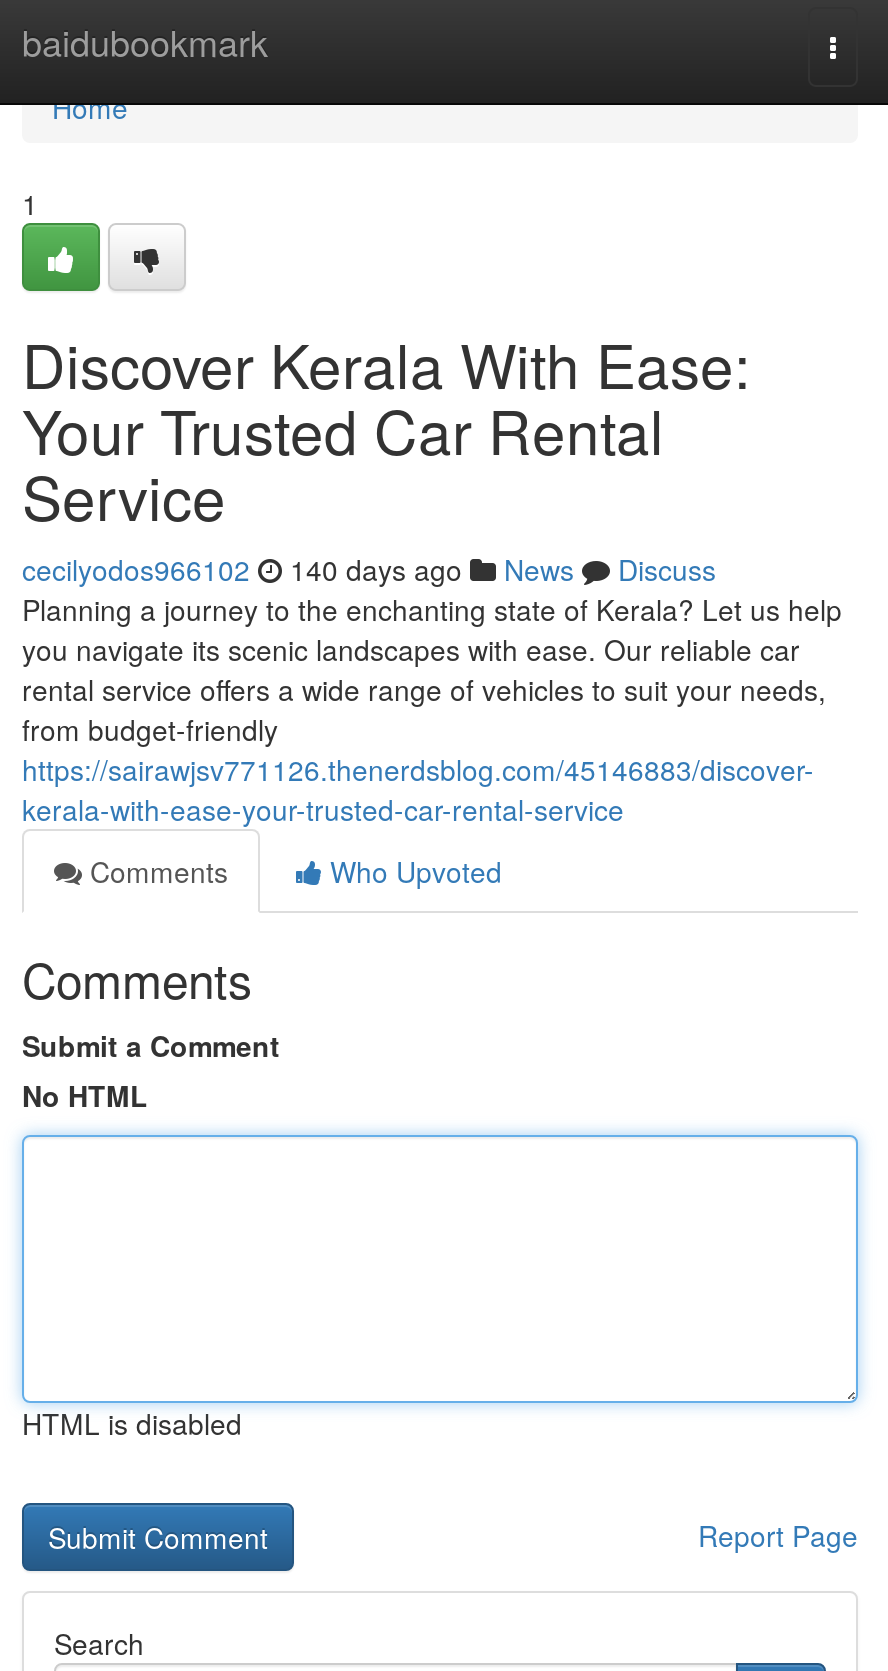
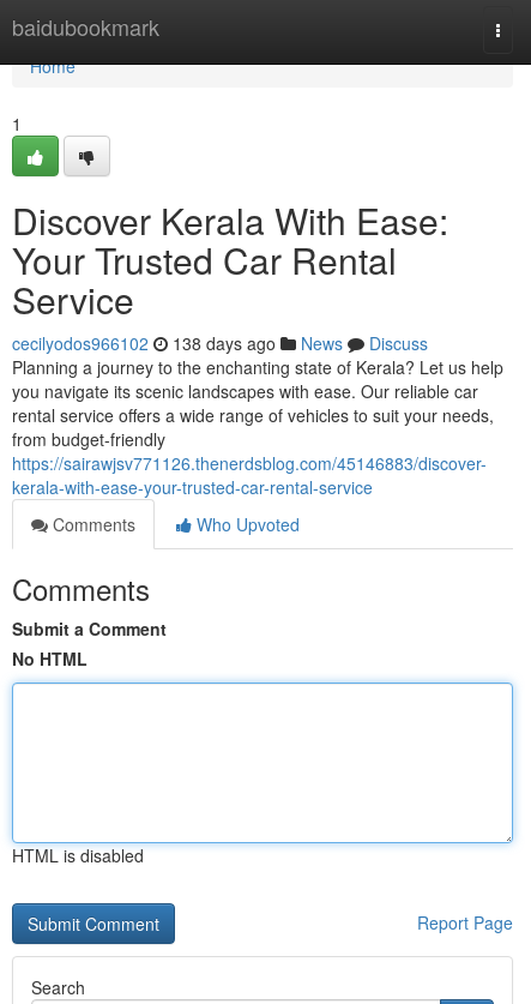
[22,549,716,589] cecilyodos966102 140 days ago News Discuss -> [12,331,428,355] cecilyodos966102 138 days ago News Discuss

